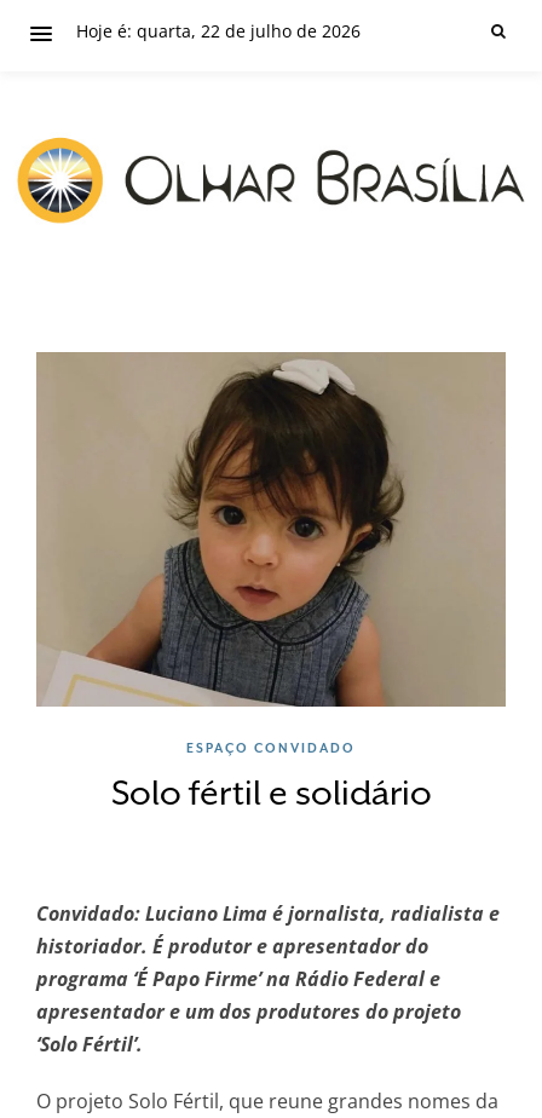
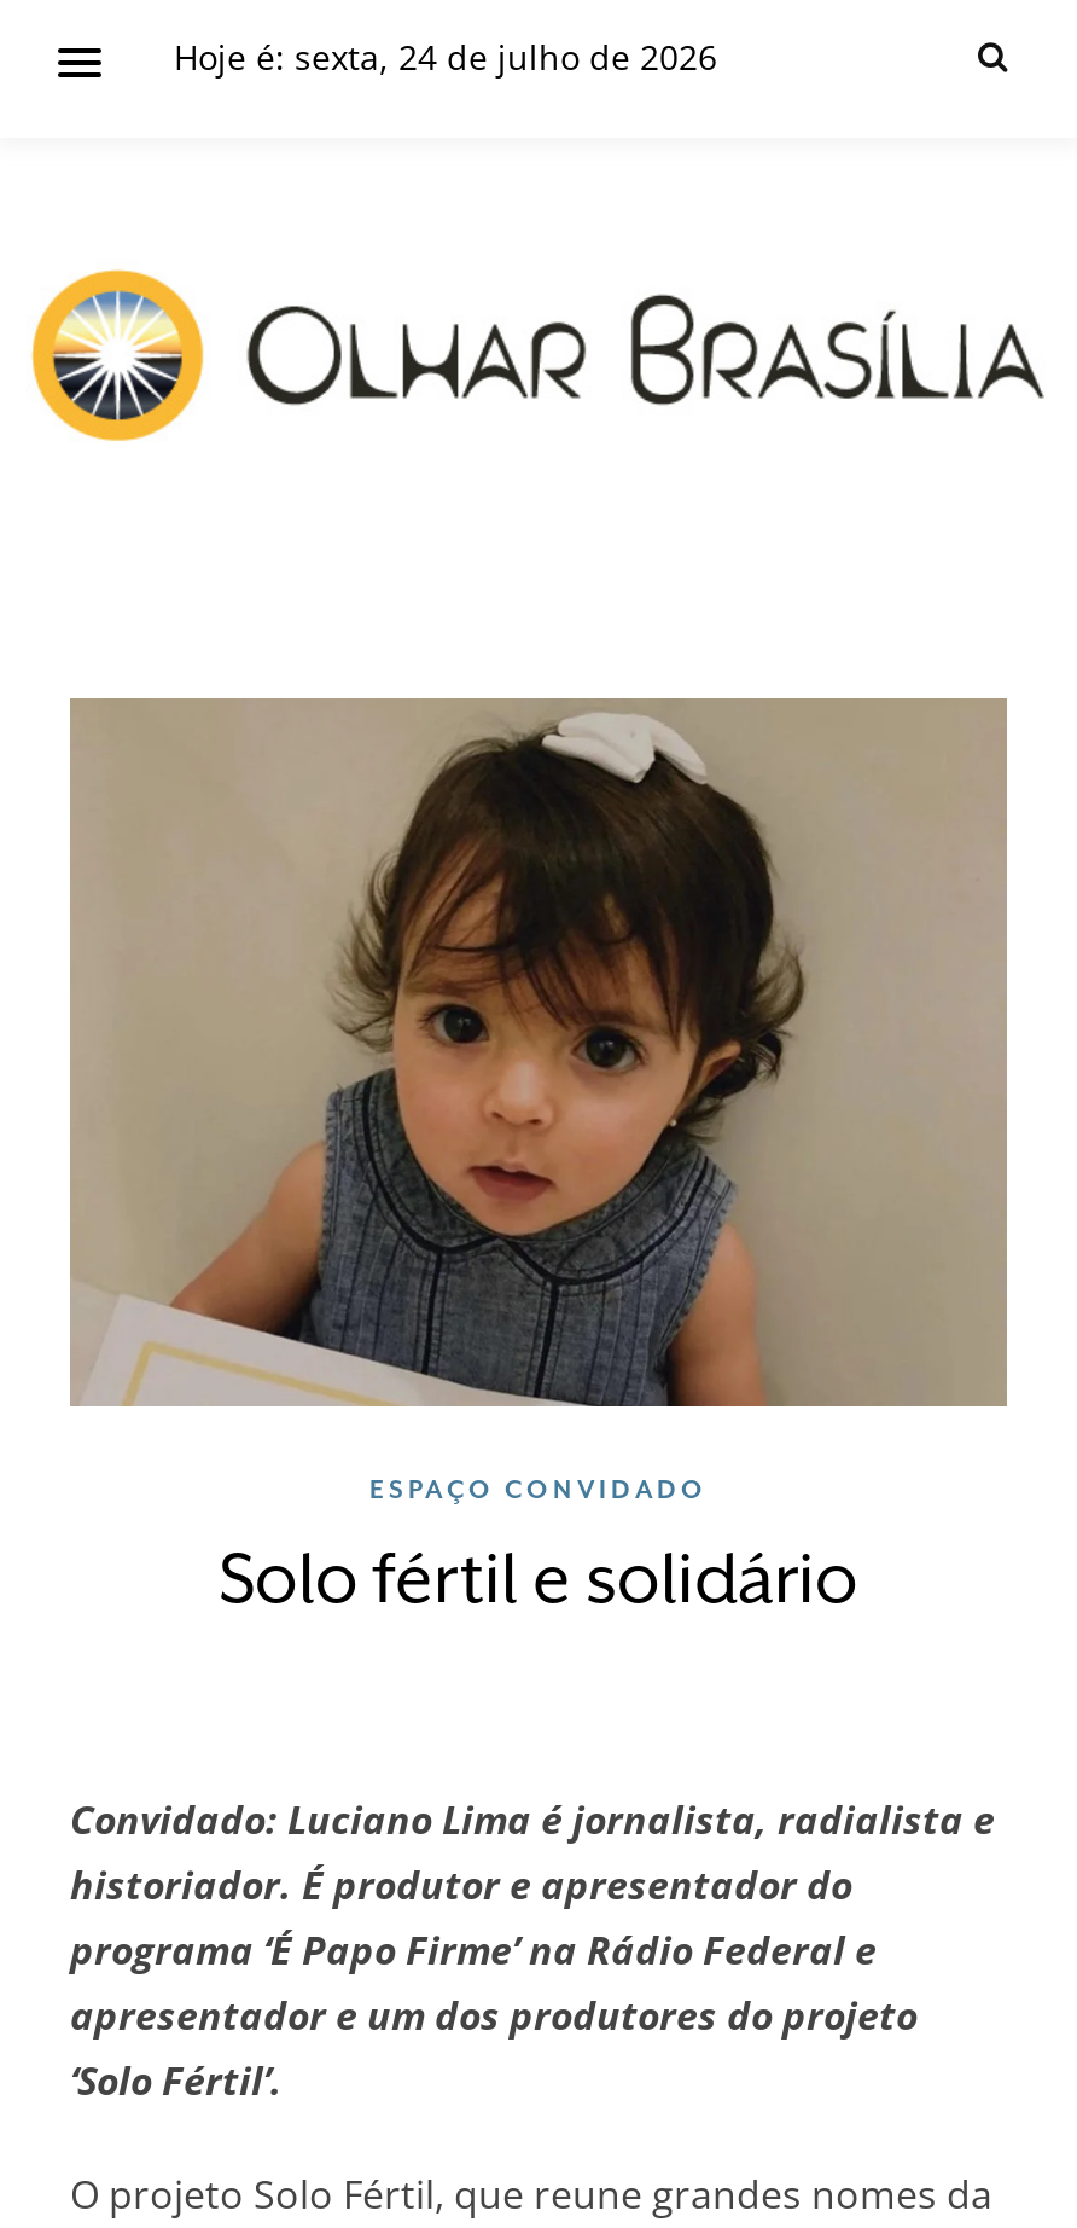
[76,19,361,42] Hoje é: quarta, 22 de julho de 2026 -> [174,34,717,80] Hoje é: sexta, 24 de julho de 2026

